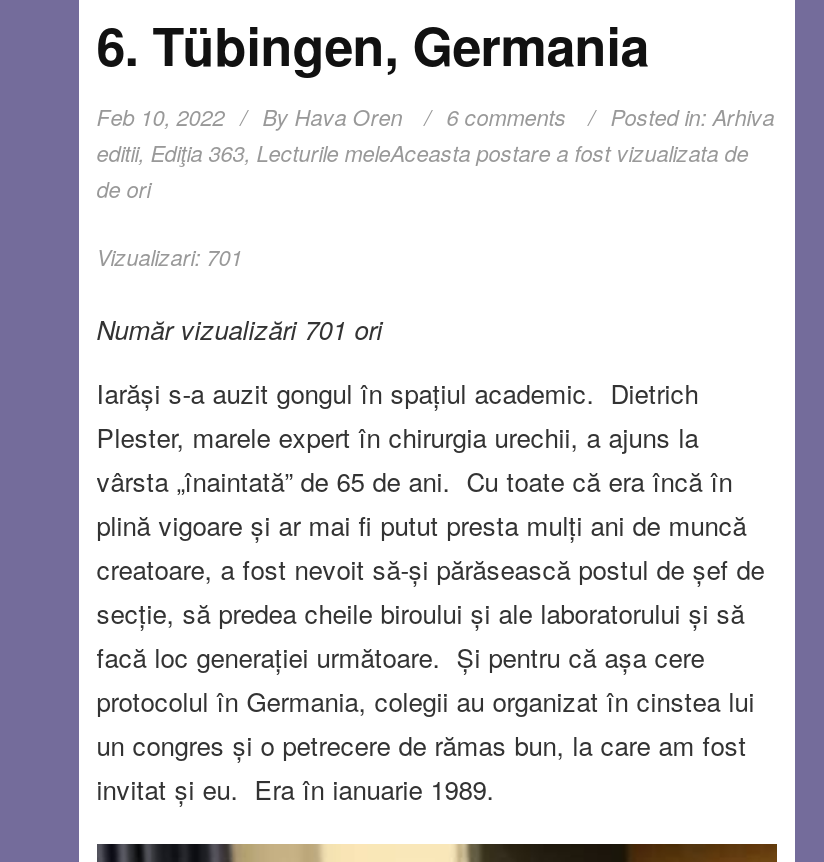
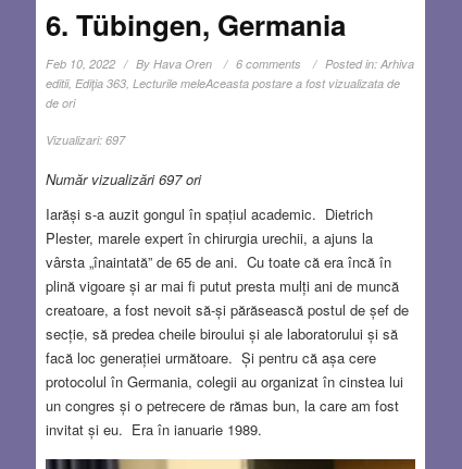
[97,241,243,271] Vizualizari: 701 -> [45,131,125,147] Vizualizari: 697
[97,309,383,347] Număr vizualizări 701 ori -> [45,168,201,189] Număr vizualizări 697 ori

